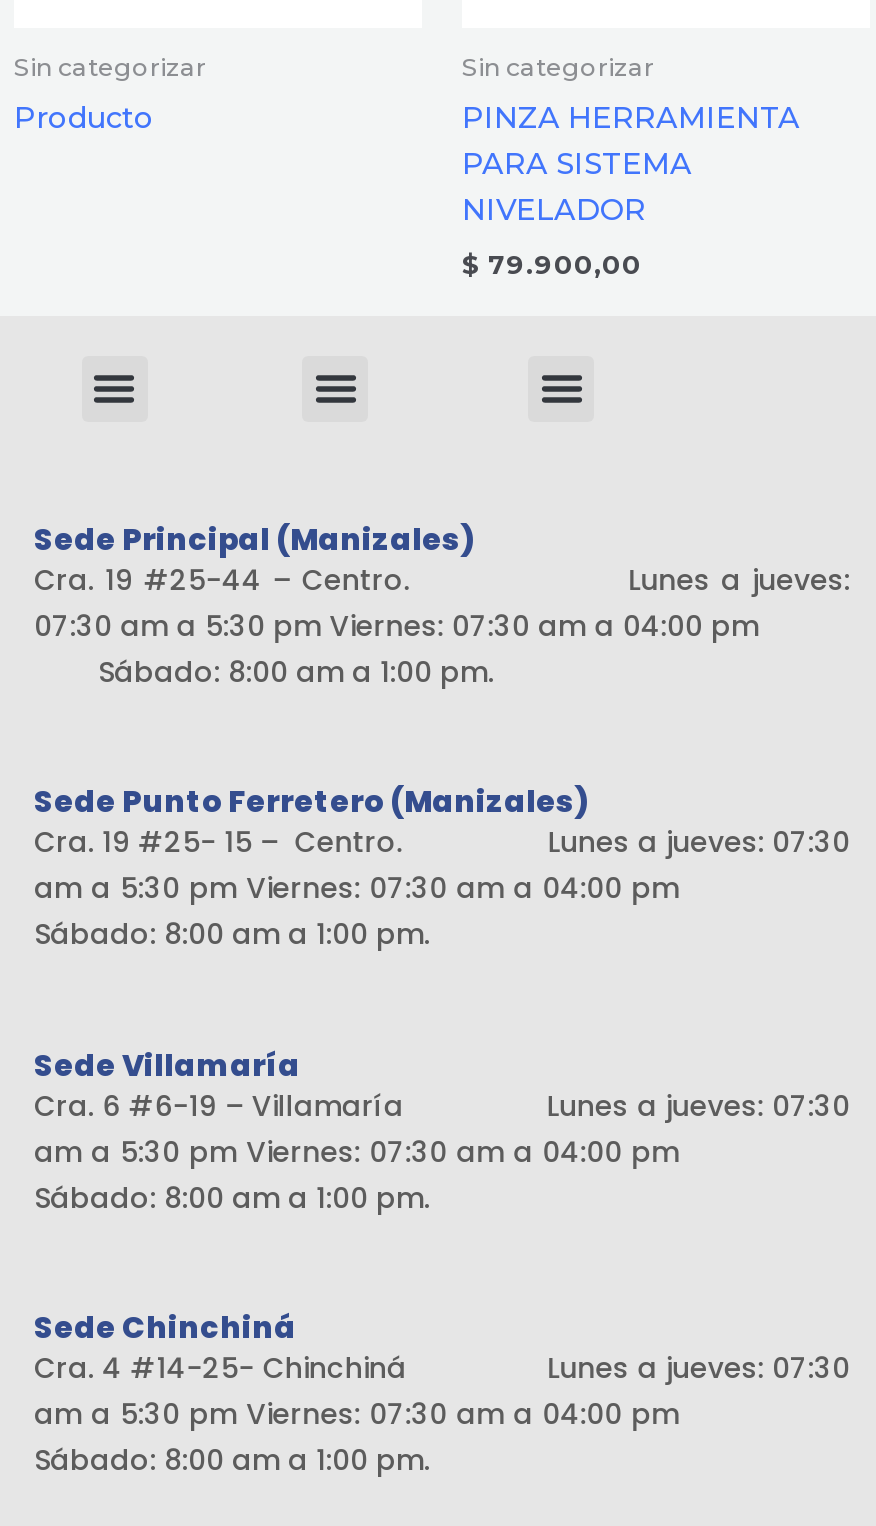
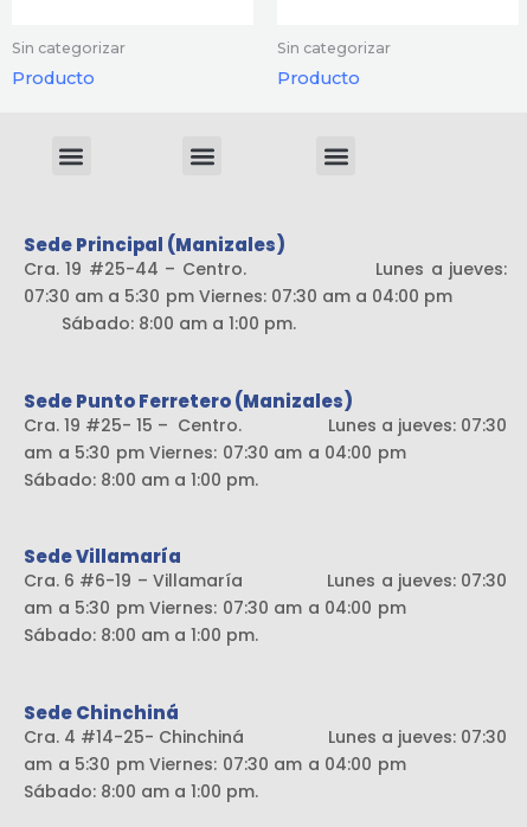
[462,100,800,280] PINZA HERRAMIENTA | PARA SISTEMA | NIVELADOR | $79.900,00 -> [277,67,360,89] Producto

